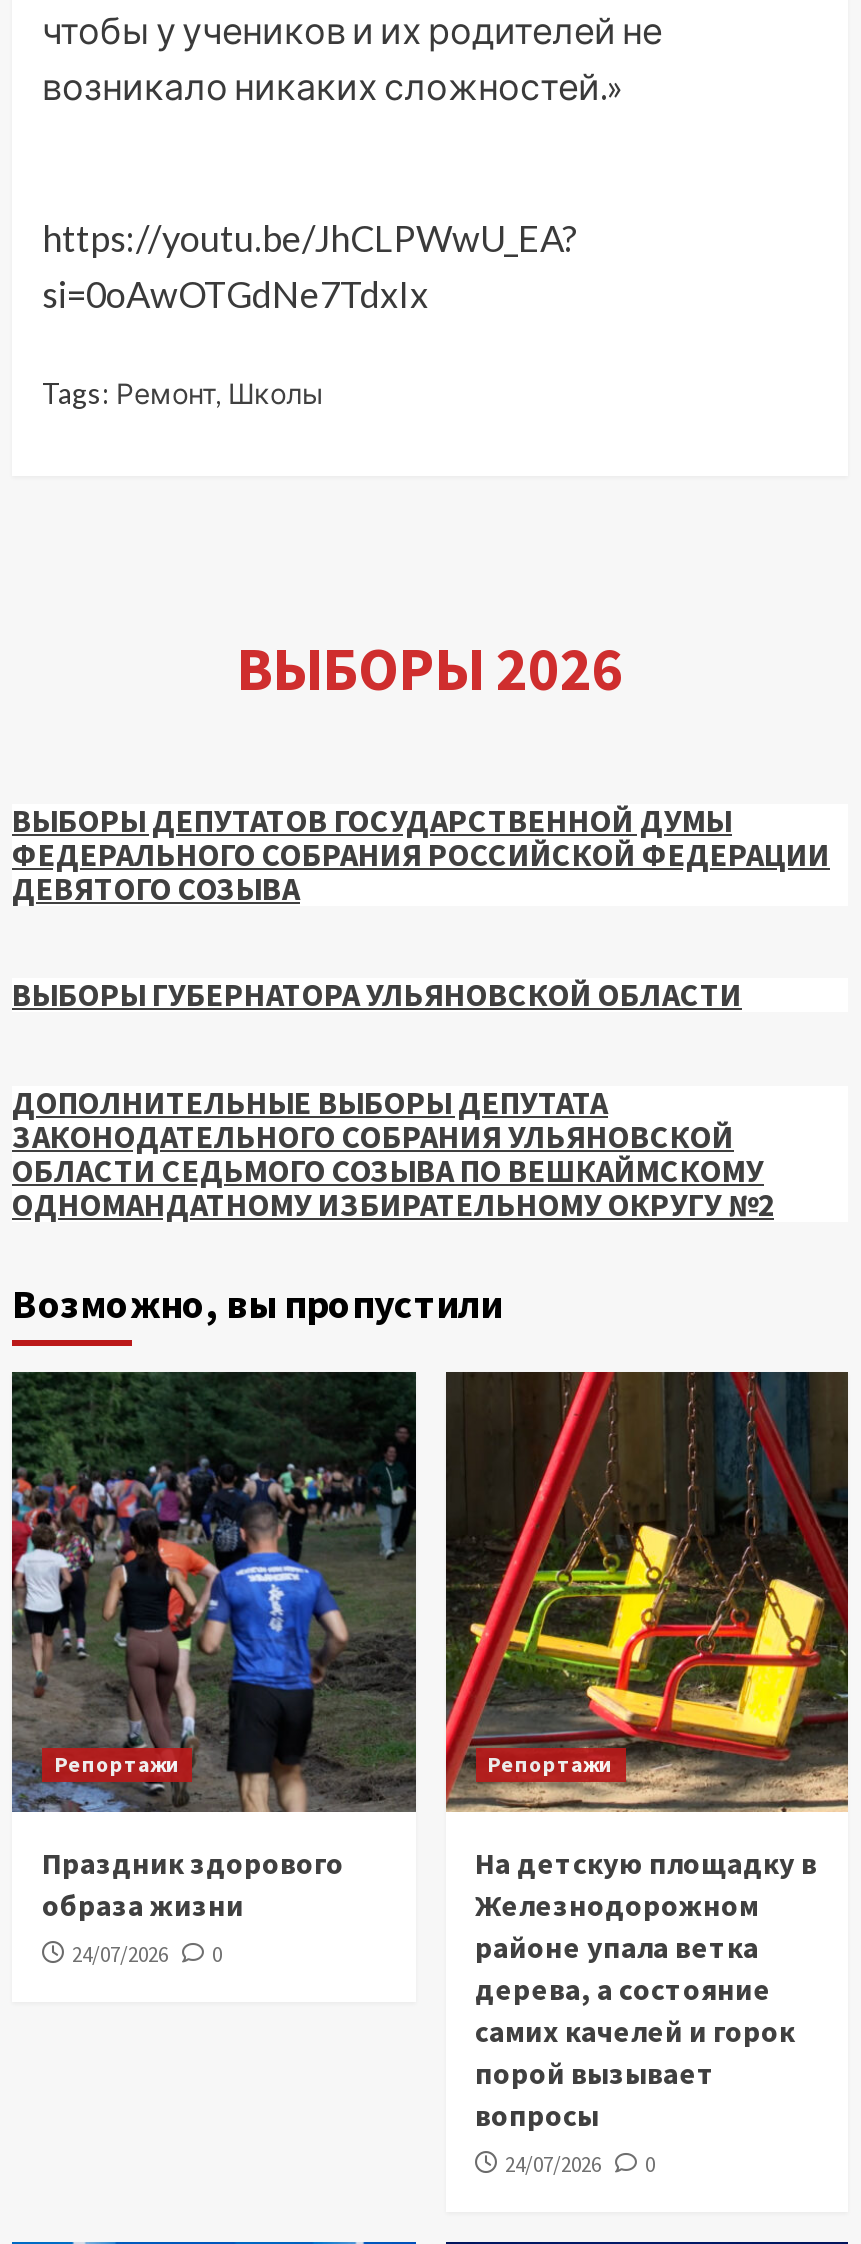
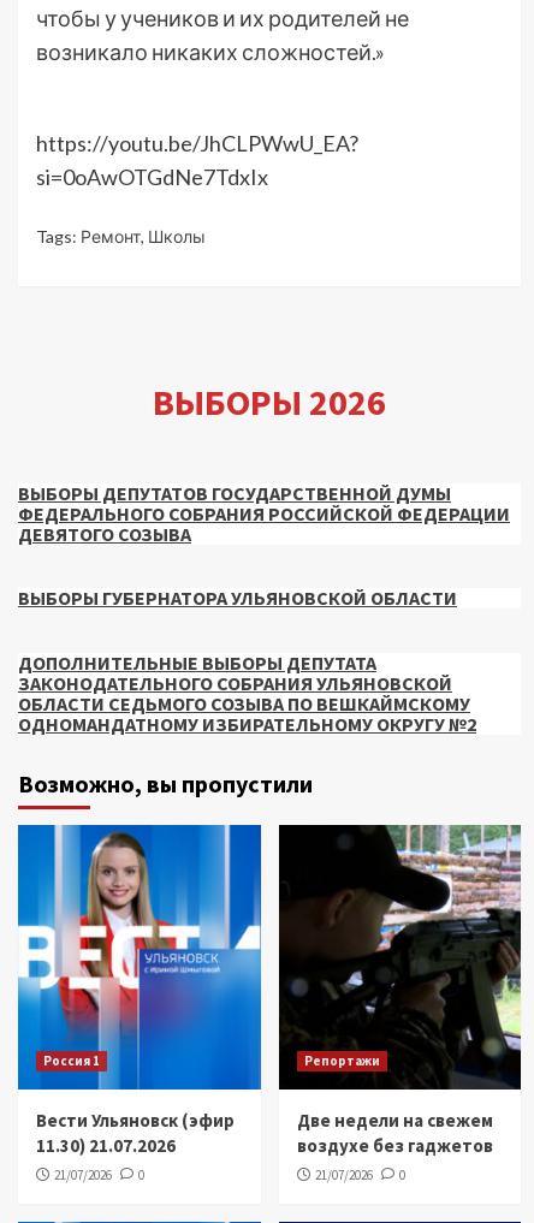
[10,1370,418,1814] [image] | Репортажи -> [17,824,262,1091] [image] | Россия 1
[444,1370,850,2179] [image] | На детскую площадку в | Железнодорожном | районе упала ветка | дерева, а состояние | самих качелей и горок | порой вызывает | вопросы | 24/07/2026 -> [278,824,522,1184] [image] | Две недели на свежем | воздухе без гаджетов | 21/07/2026
[42,1845,344,1969] Праздник здорового | образа жизни | 24/07/2026 -> [36,1109,235,1184] Вести Ульяновск (эфир | 11.30) 21.07.2026 | 21/07/2026

